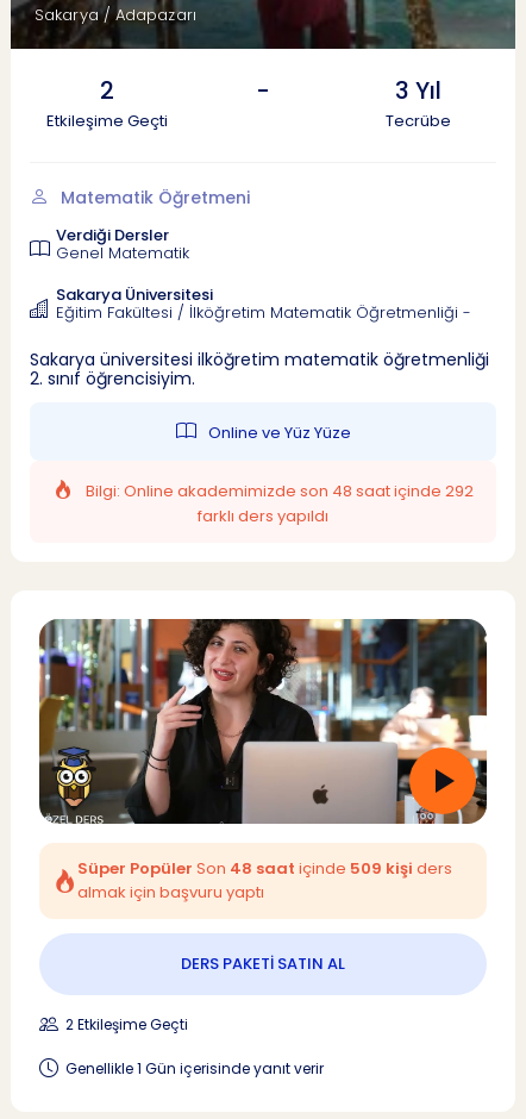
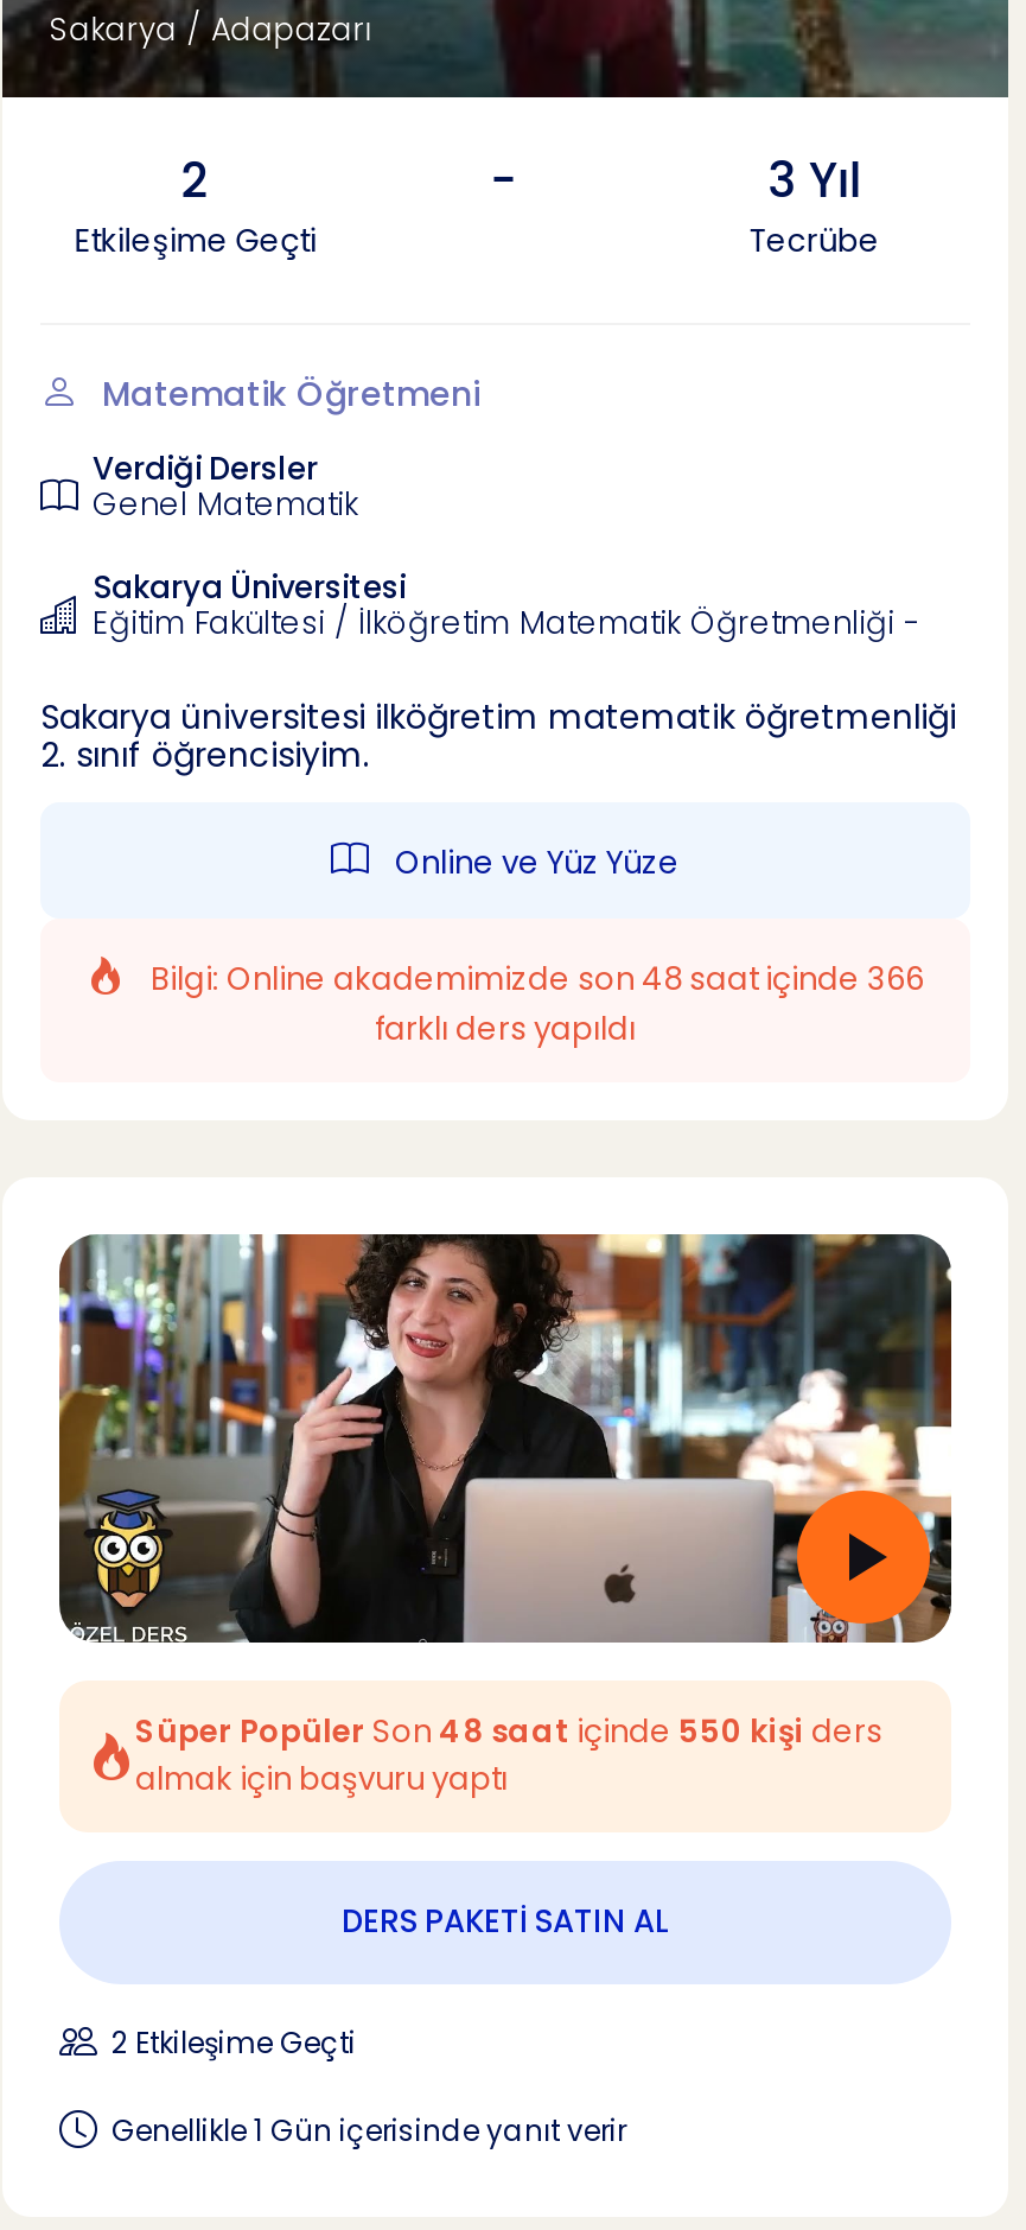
[82,480,473,503] Bilgi: Online akademimizde son 48 saat içinde 292 -> [144,958,924,1003] Bilgi: Online akademimizde son 48 saat içinde 366
[77,858,452,880] Süper Popüler Son 48 saat içinde 509 kişi ders -> [135,1710,882,1755] Süper Popüler Son 48 saat içinde 550 kişi ders

